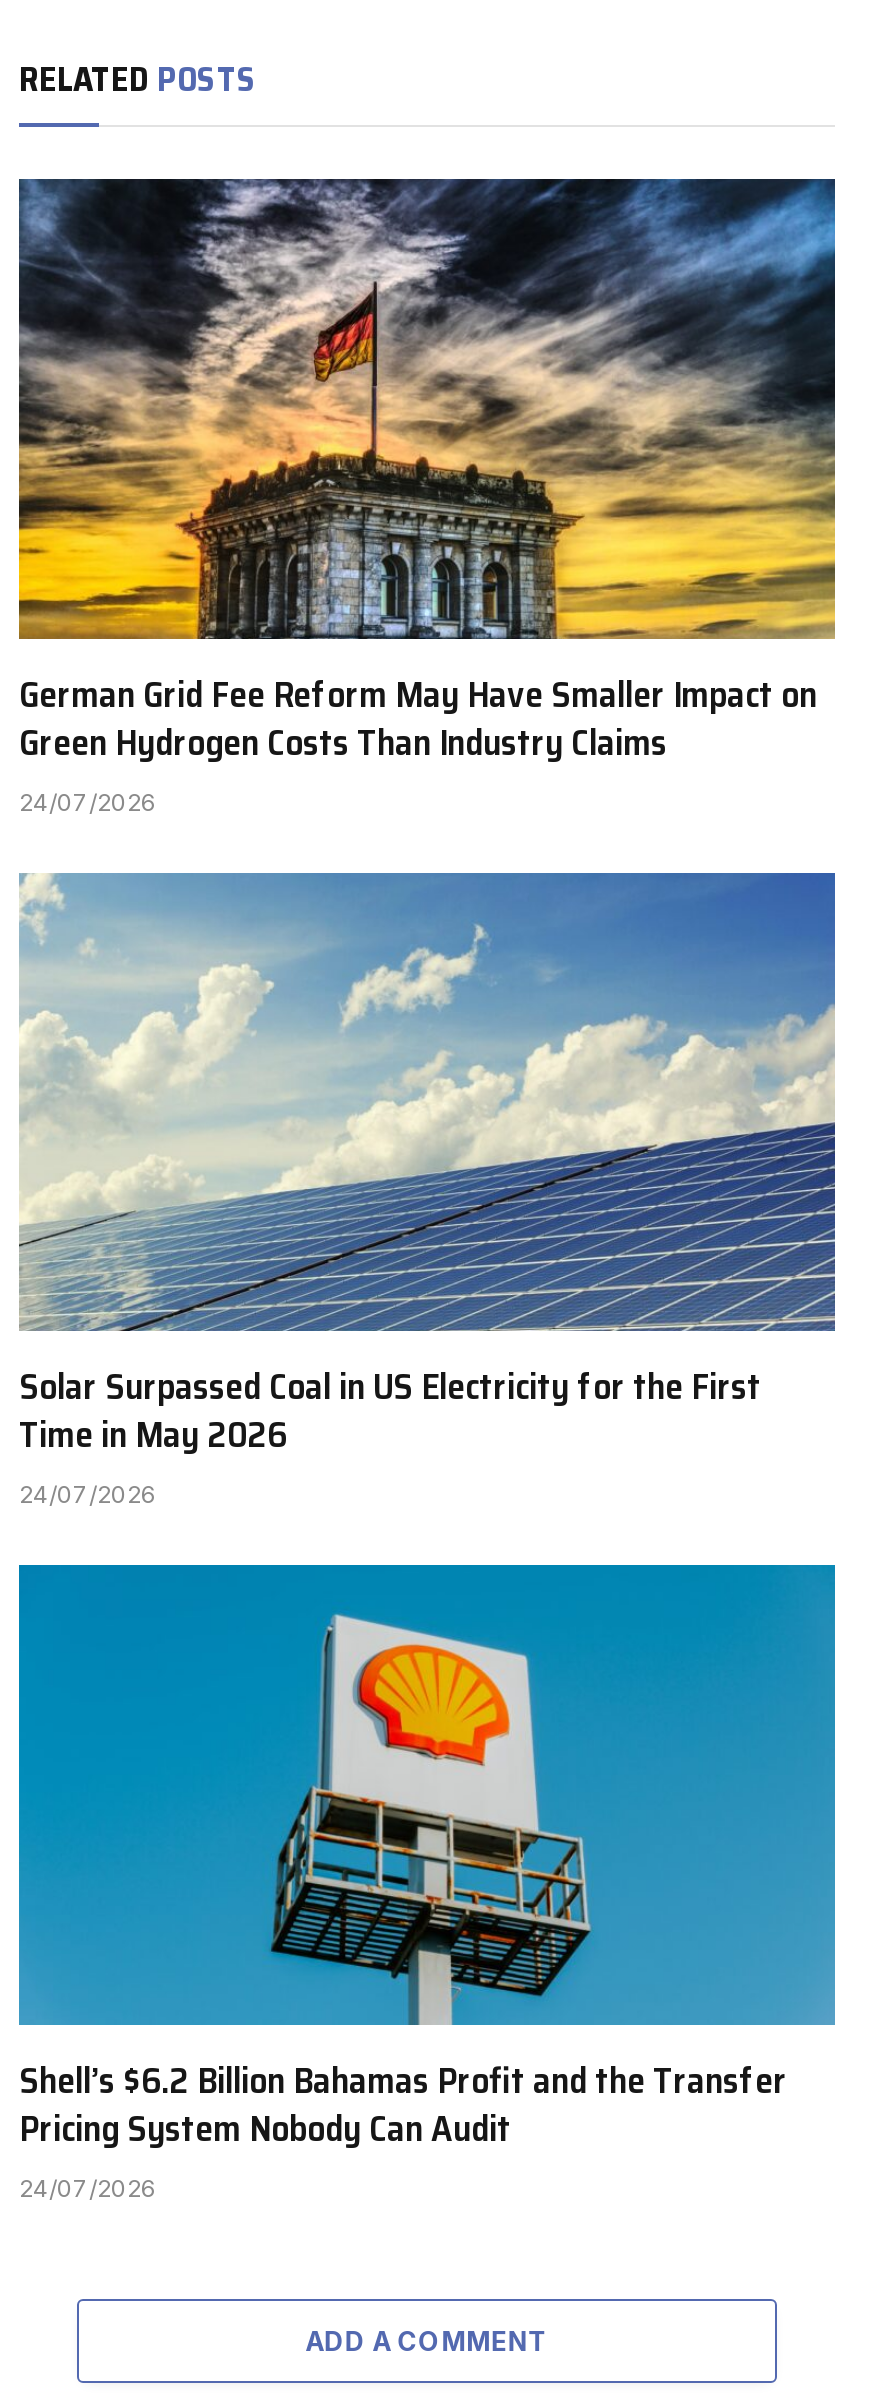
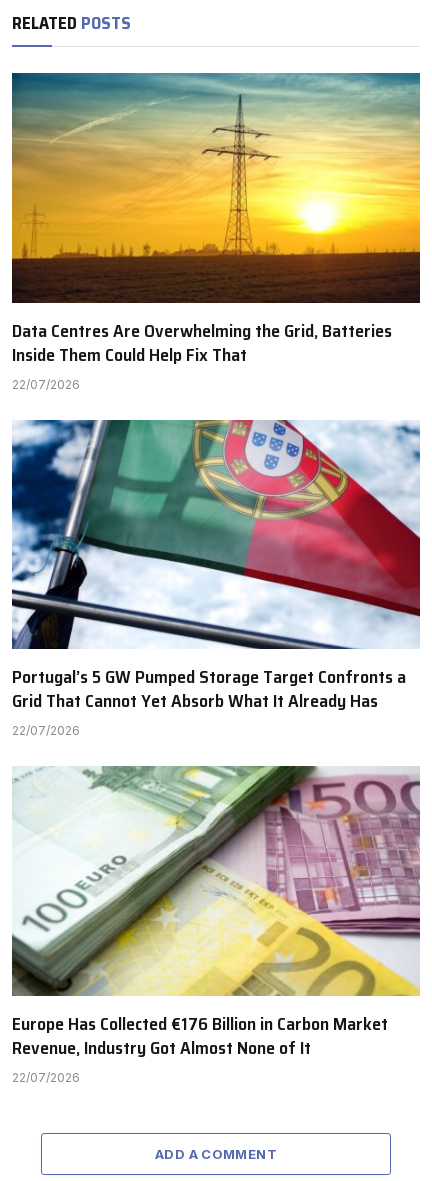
[17,177,837,816] [image] | German Grid Fee Reform May Have Smaller Impact on | Green Hydrogen Costs Than Industry Claims | 24/07/2026 -> [11,72,421,392] [image] | Data Centres Are Overwhelming the Grid, Batteries | Inside Them Could Help Fix That | 22/07/2026
[19,871,837,1509] [image] | Solar Surpassed Coal in US Electricity for the First | Time in May 2026 | 24/07/2026 -> [11,419,421,738] [image] | Portugal’s 5 GW Pumped Storage Target Confronts a | Grid That Cannot Yet Absorb What It Already Has | 22/07/2026
[17,1563,837,2202] [image] | Shell’s $6.2 Billion Bahamas Profit and the Transfer | Pricing System Nobody Can Audit | 24/07/2026 -> [11,765,421,1085] [image] | Europe Has Collected €176 Billion in Carbon Market | Revenue, Industry Got Almost None of It | 22/07/2026

